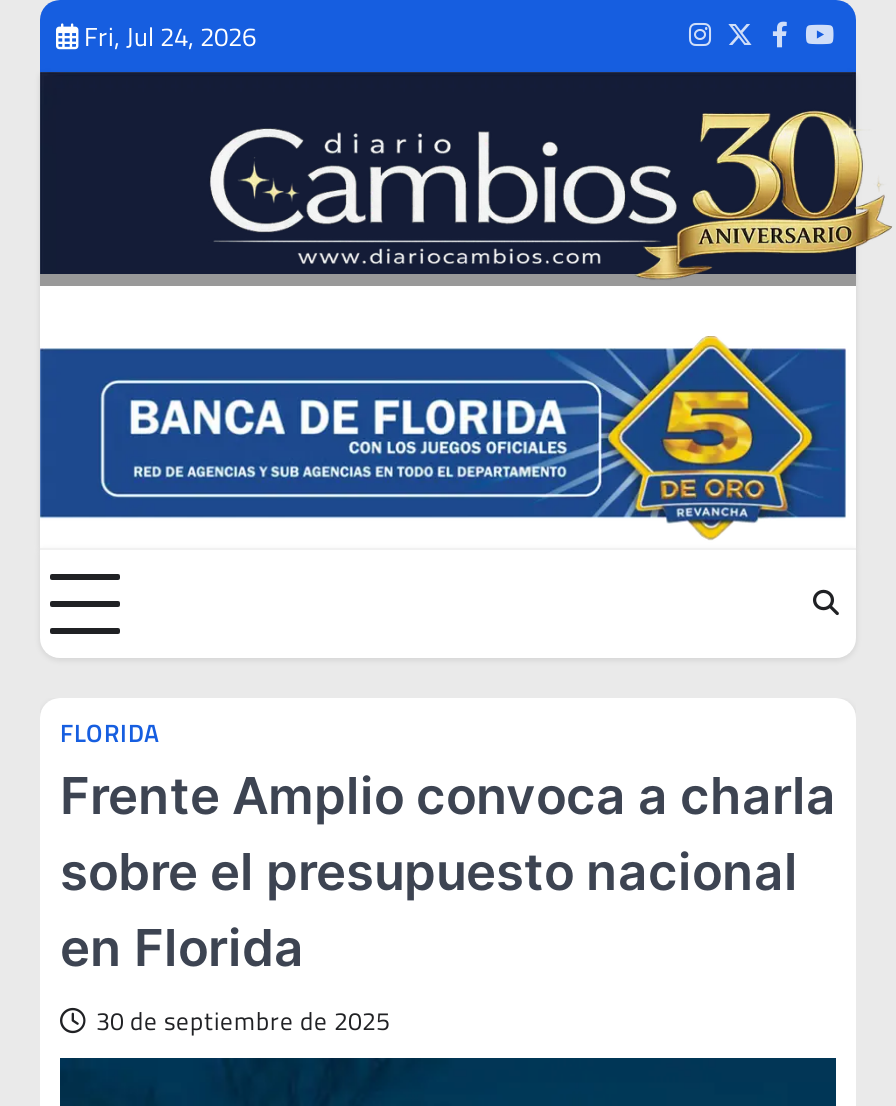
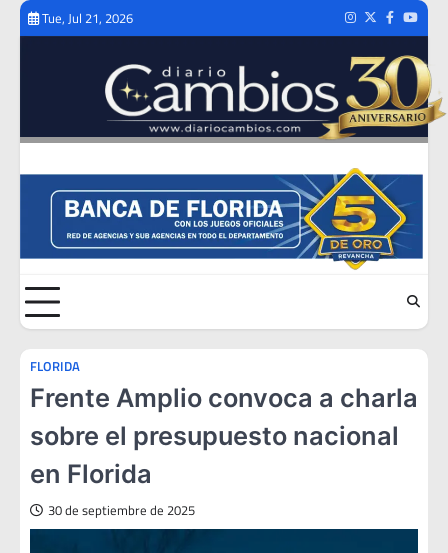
[84,15,256,55] Fri, Jul 24, 2026 -> [42,7,133,27] Tue, Jul 21, 2026

